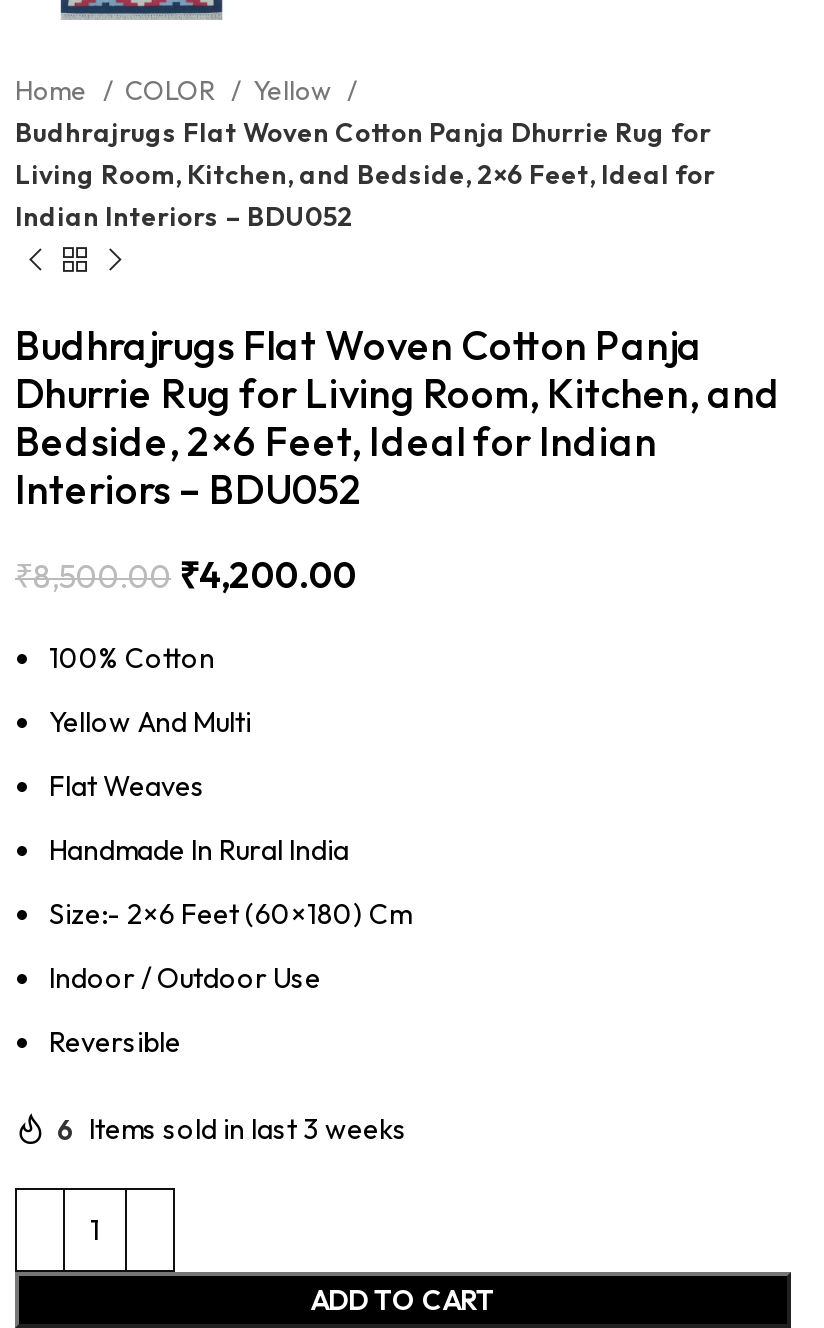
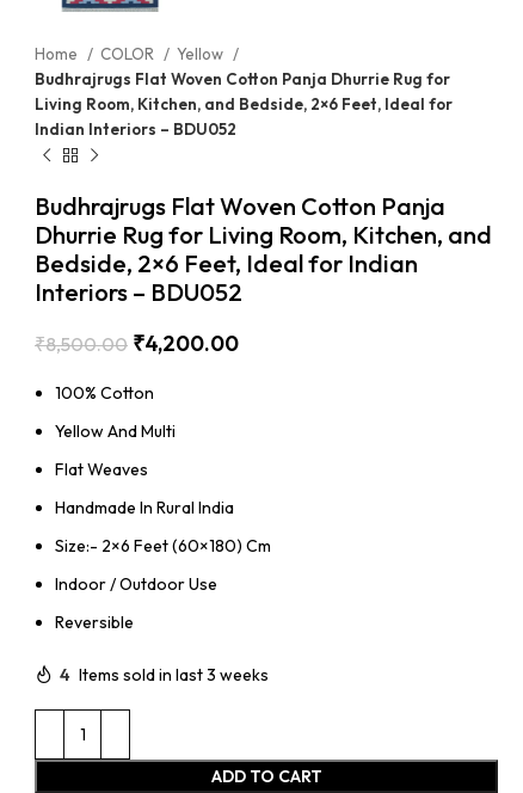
[57,1111,407,1147] 6 Items sold in last 3 weeks -> [60,664,269,685] 4 Items sold in last 3 weeks

